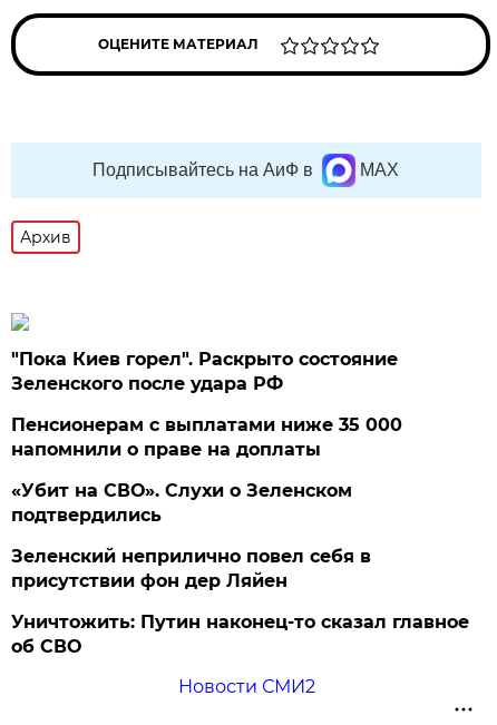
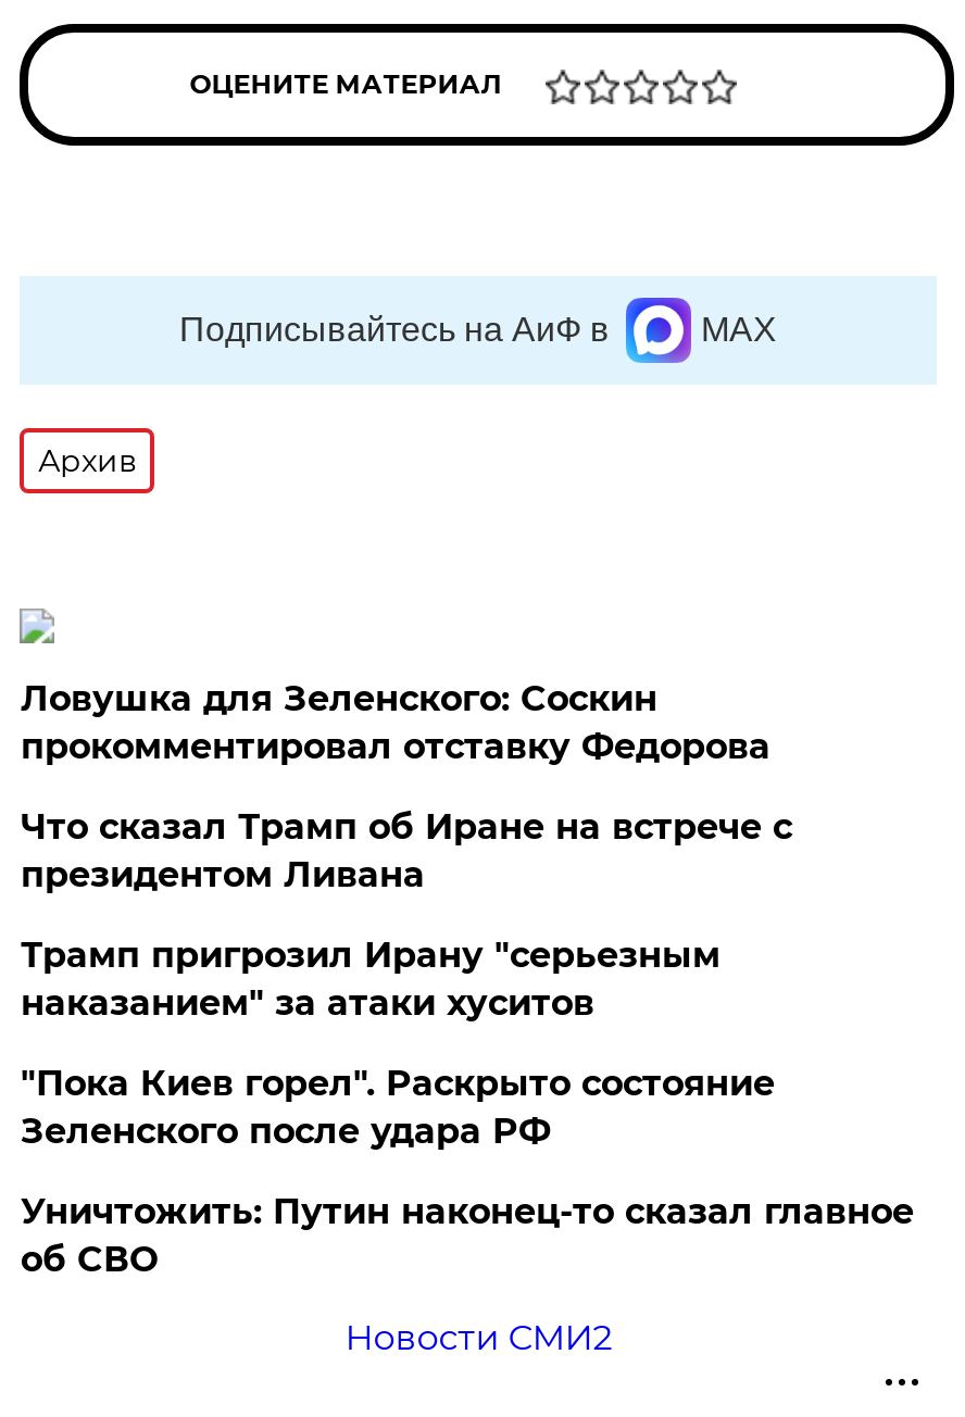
none -> [20,678,792,1024] Ловушка для Зеленского: Соскин | прокомментировал отставку Федорова | Что сказал Трамп об Иране на встрече с | президентом Ливана | Трамп пригрозил Ирану "серьезным | наказанием" за атаки хуситов
moved [12,349,398,394] -> [20,1063,775,1152]: "Пока Киев горел". Раскрыто состояние | Зеленского после удара РФ
[12,414,403,591] Пенсионерам с выплатами ниже 35 000 | напомнили о праве на доплаты | «Убит на СВО». Слухи о Зеленском | подтвердились | Зеленский неприлично повел cебя в | присутствии фон дер Ляйен -> none

